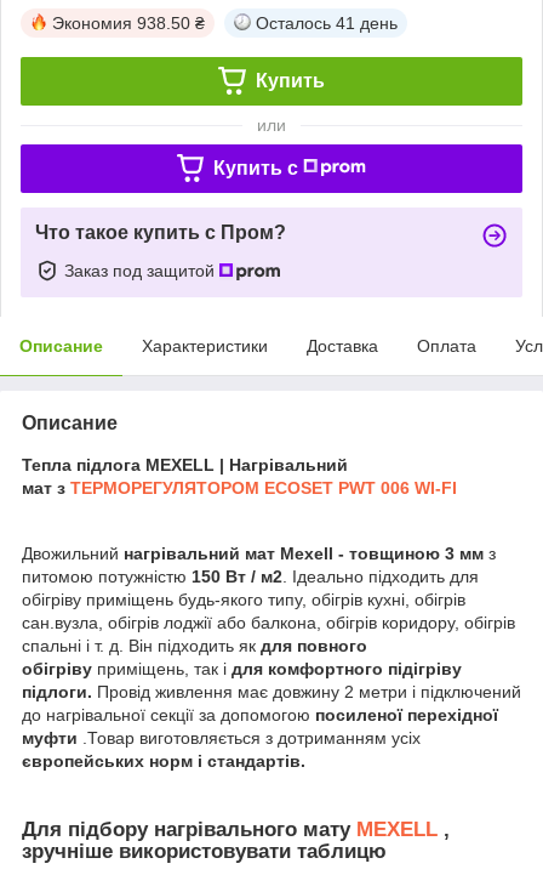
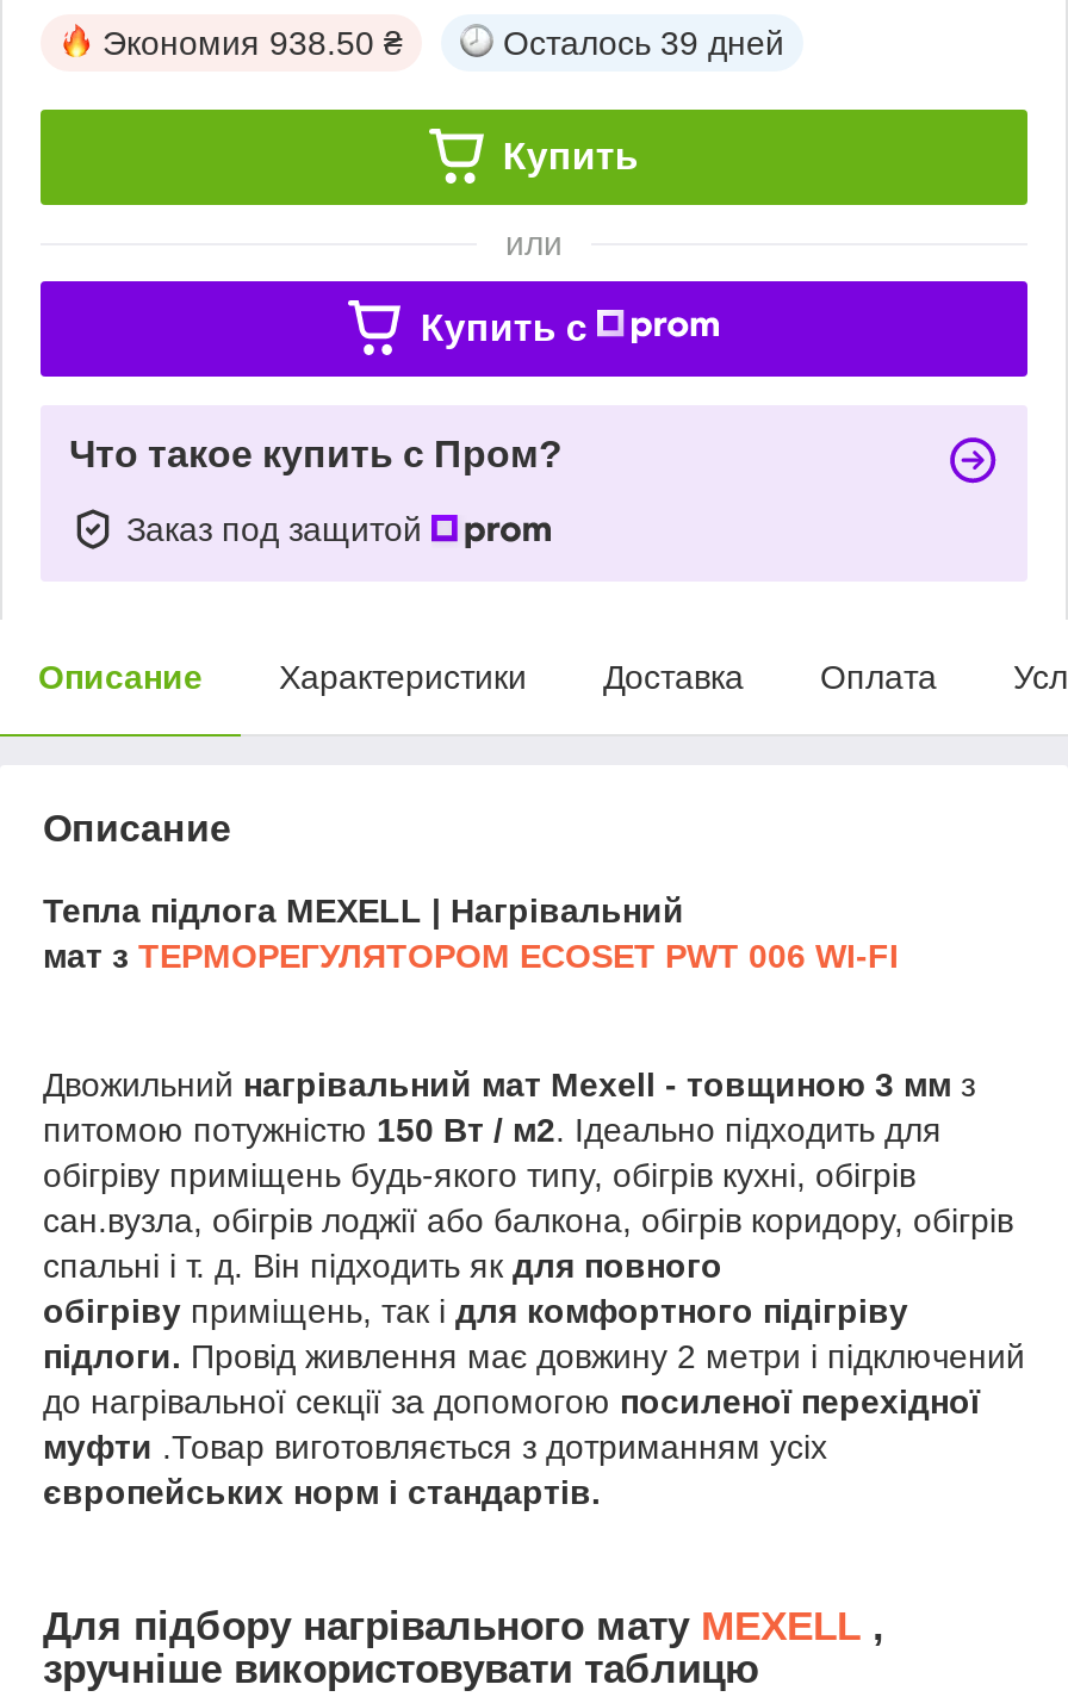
[256,13,398,33] Осталось 41 день -> [503,23,784,61] Осталось 39 дней

